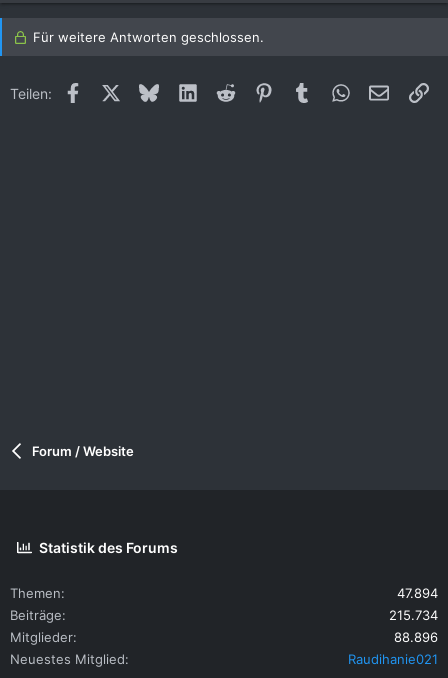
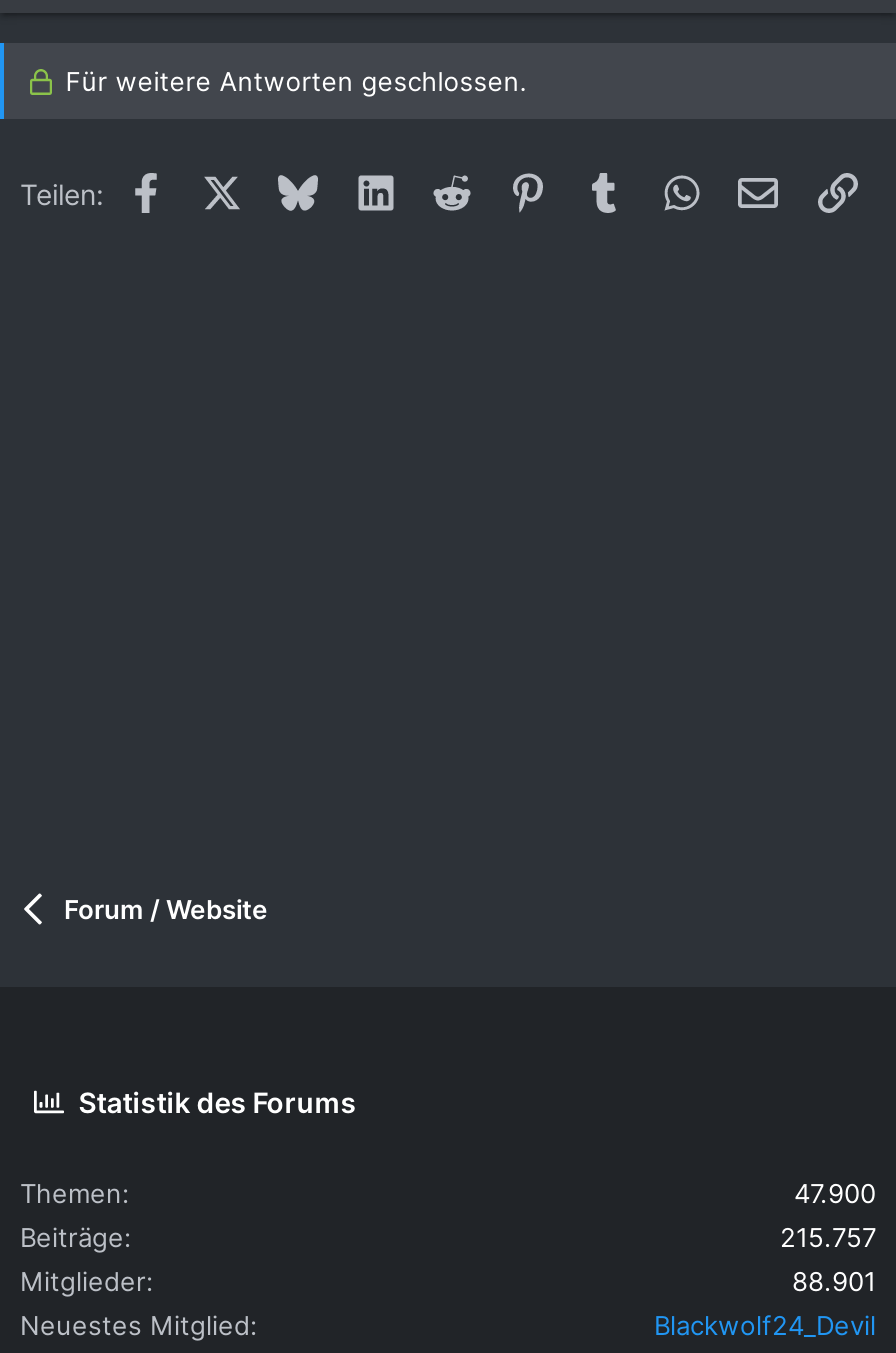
[397,585,438,601] 47.894 -> [794,1178,876,1210] 47.900
[389,607,438,623] 215.734 -> [780,1222,876,1254] 215.757
[394,629,438,645] 88.896 -> [792,1266,876,1298] 88.901
[348,651,438,667] Raudihanie021 -> [654,1310,876,1342] Blackwolf24_Devil

